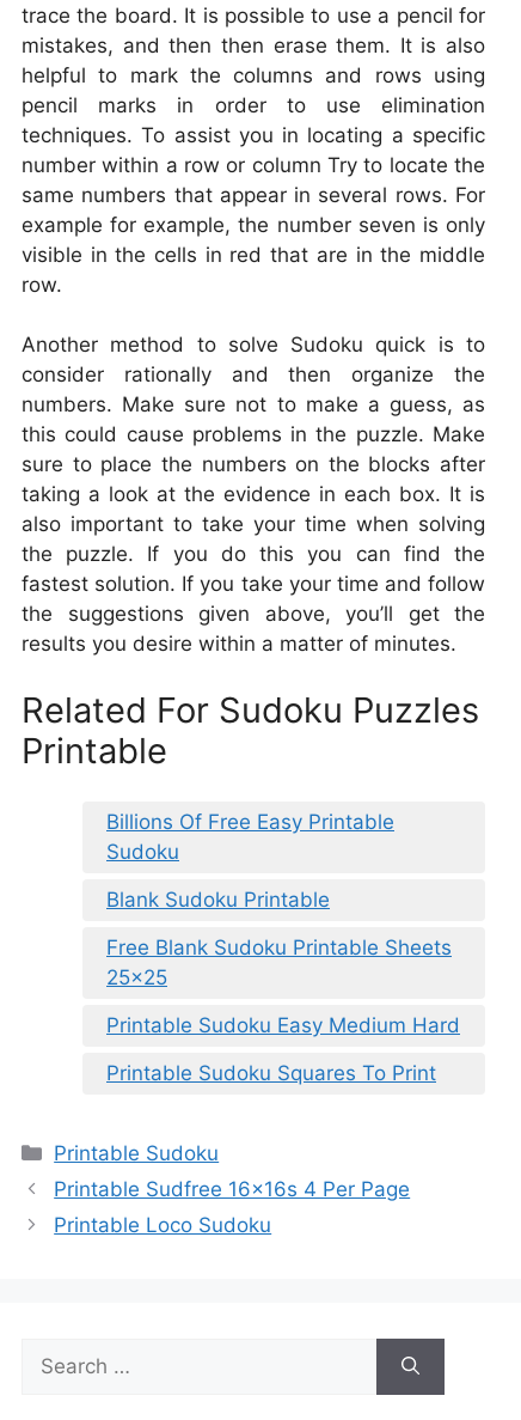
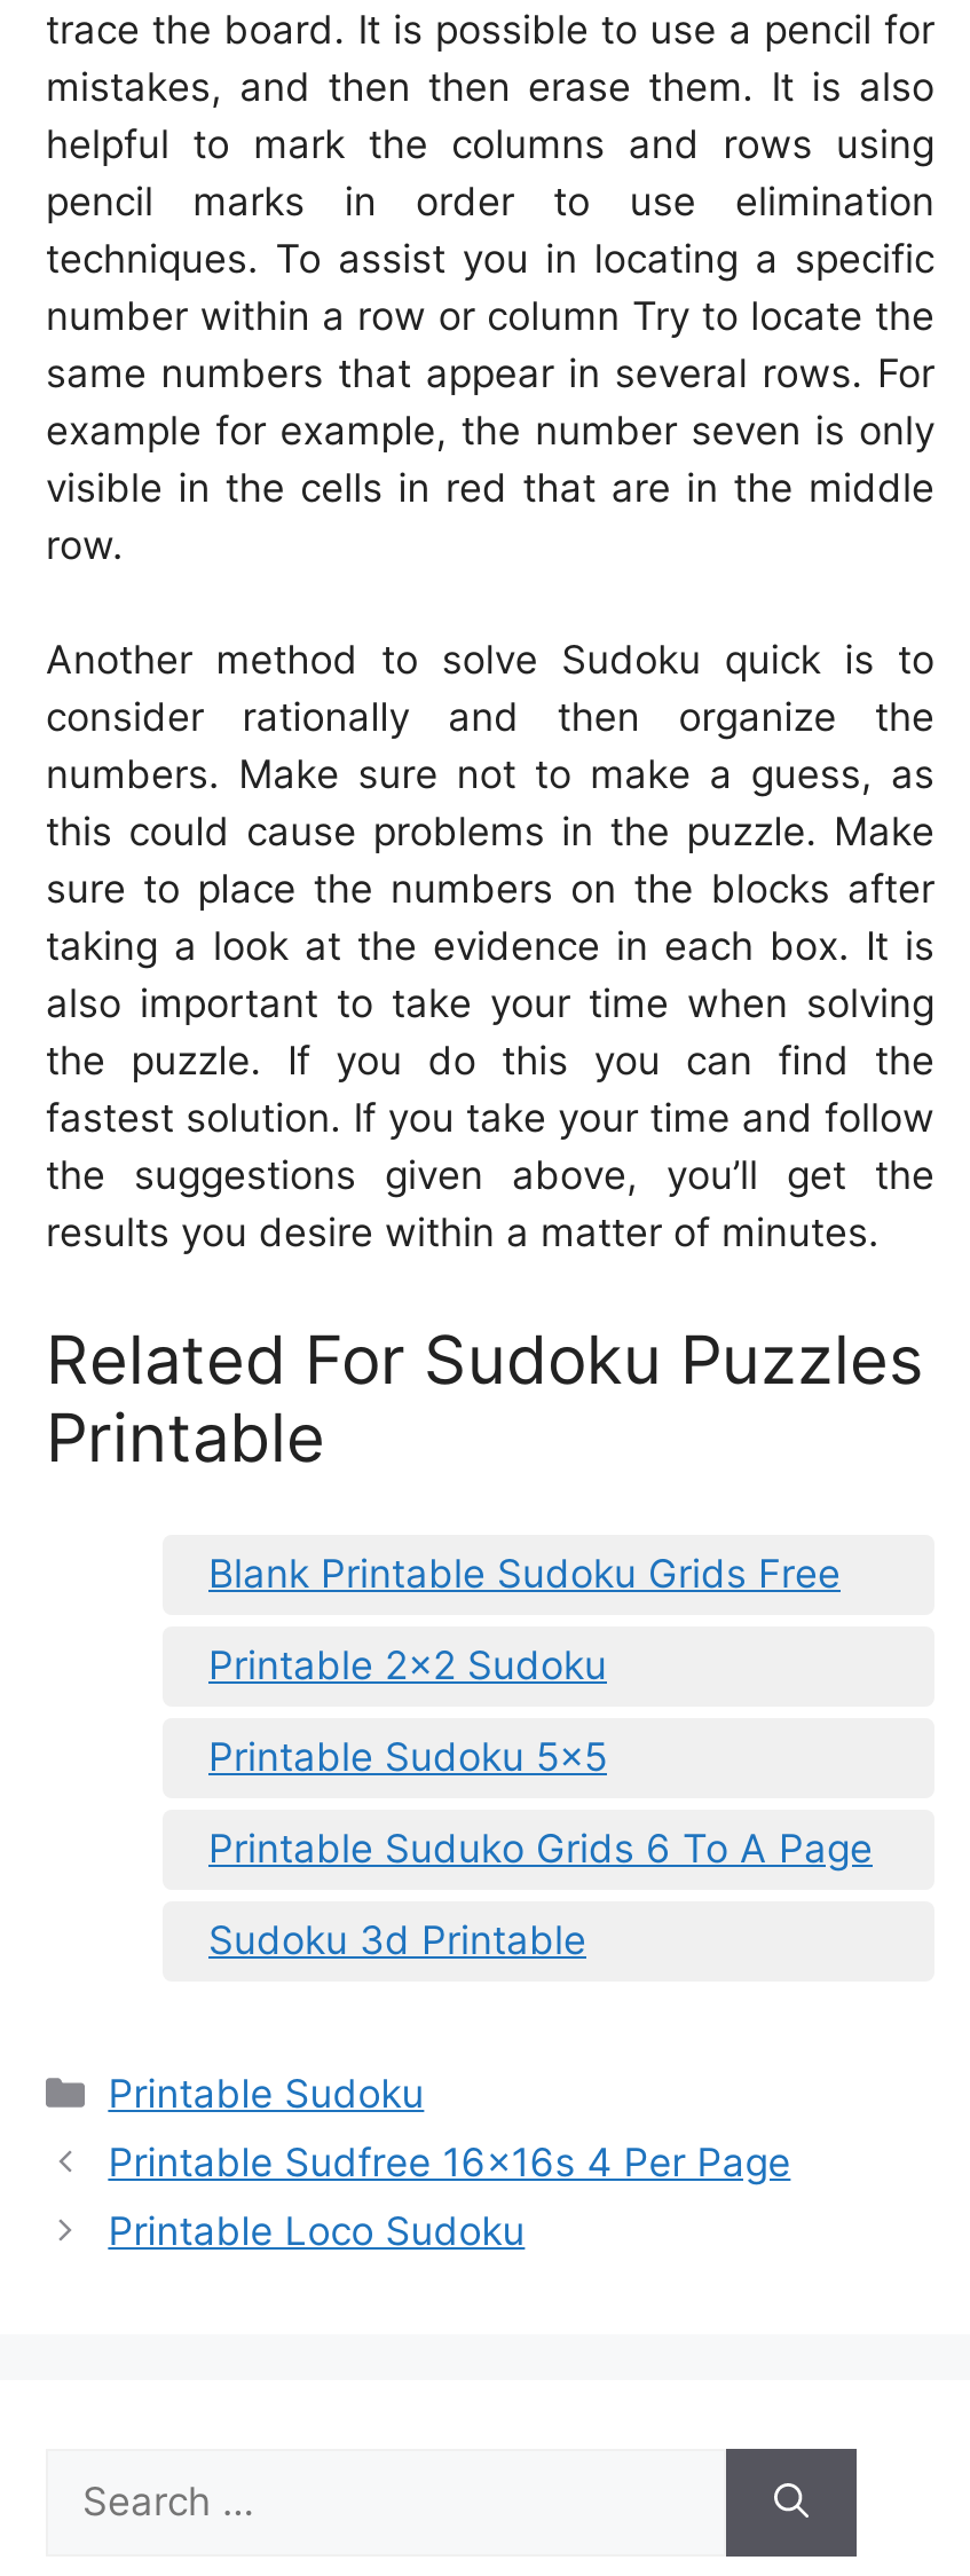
[106,810,394,864] Billions Of Free Easy Printable | Sudoku -> [208,1551,841,1597] Blank Printable Sudoku Grids Free
[106,888,330,912] Blank Sudoku Printable -> [208,1643,607,1688] Printable 2×2 Sudoku
[106,936,452,989] Free Blank Sudoku Printable Sheets | 25×25 -> [208,1734,607,1780] Printable Sudoku 5×5
[106,1013,460,1037] Printable Sudoku Easy Medium Hard -> [208,1826,873,1872] Printable Suduko Grids 6 To A Page
[106,1061,436,1085] Printable Sudoku Squares To Print -> [208,1917,586,1963] Sudoku 3d Printable

